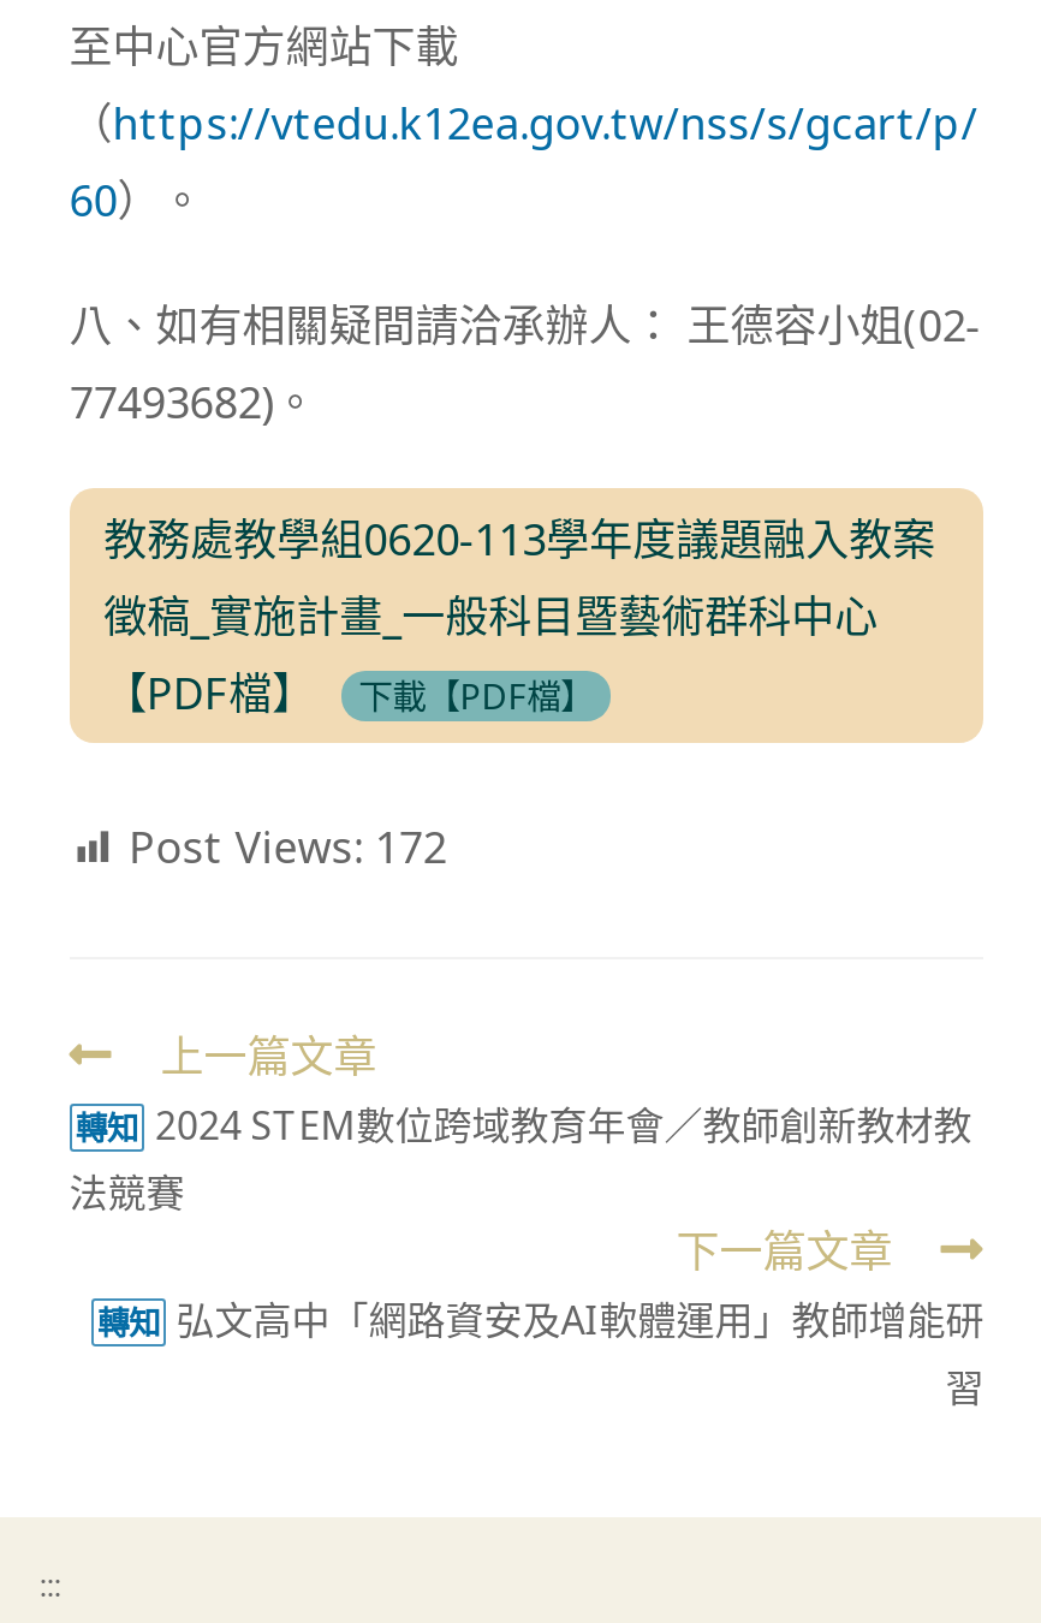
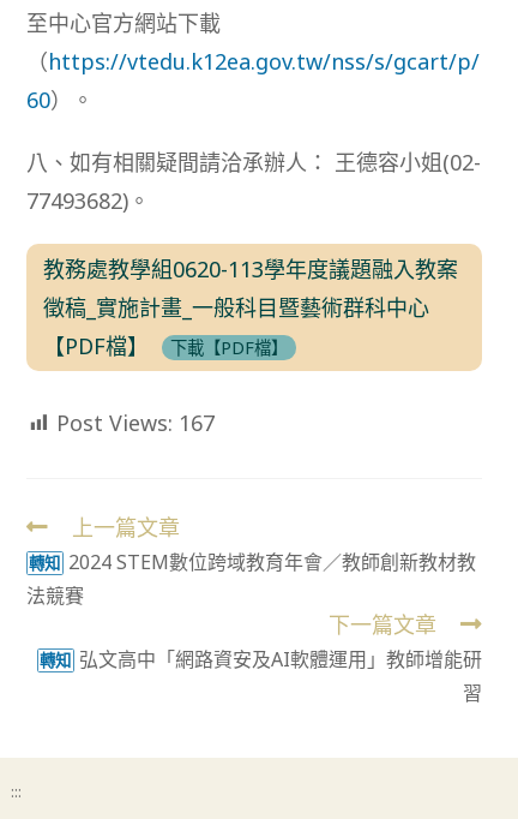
[129,818,447,876] Post Views: 172 -> [56,409,214,437] Post Views: 167

